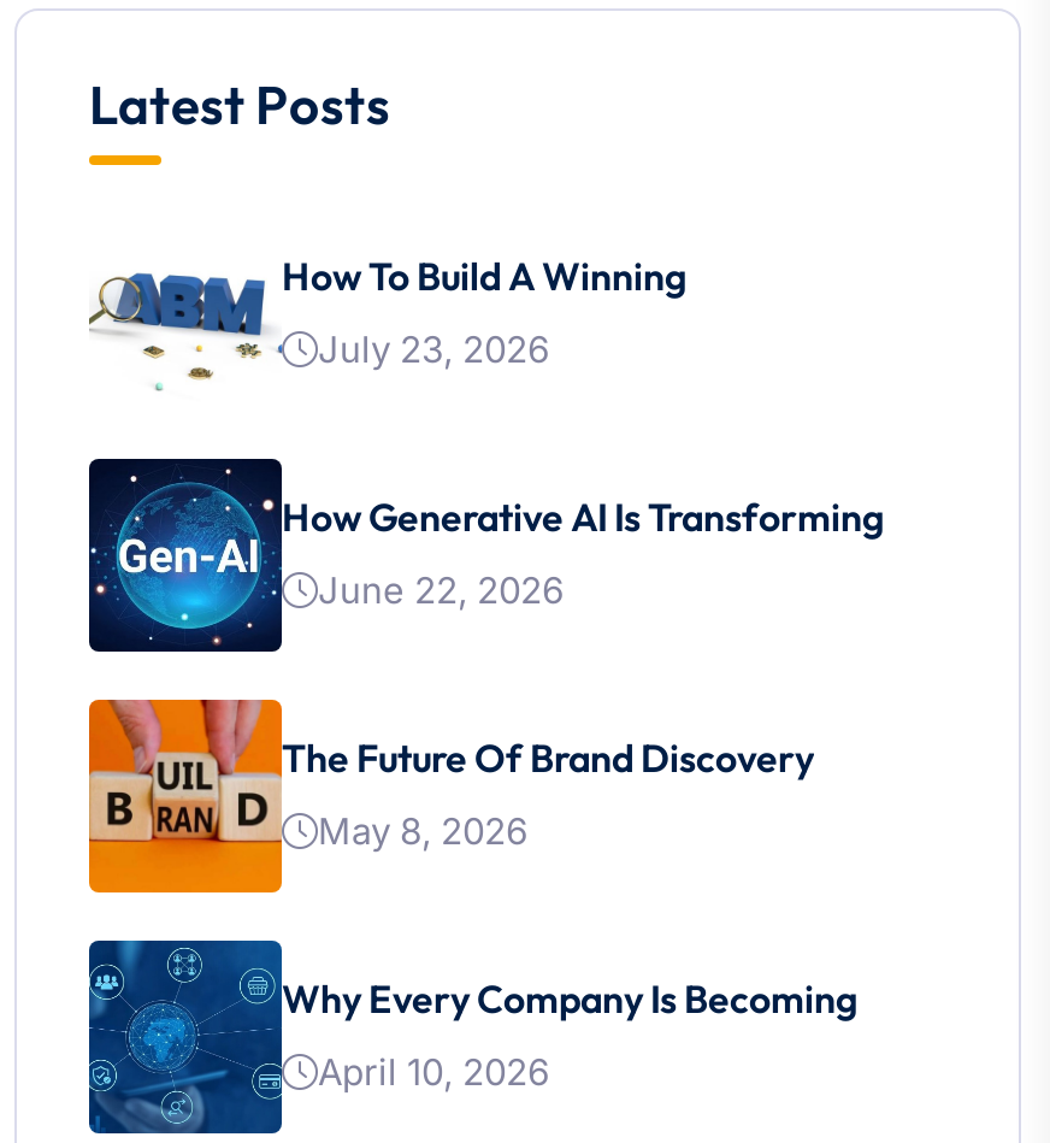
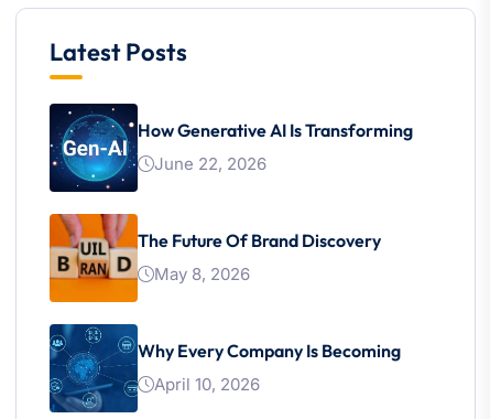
[87,251,686,406] [image] | How To Build A Winning | July 23, 2026 -> none

